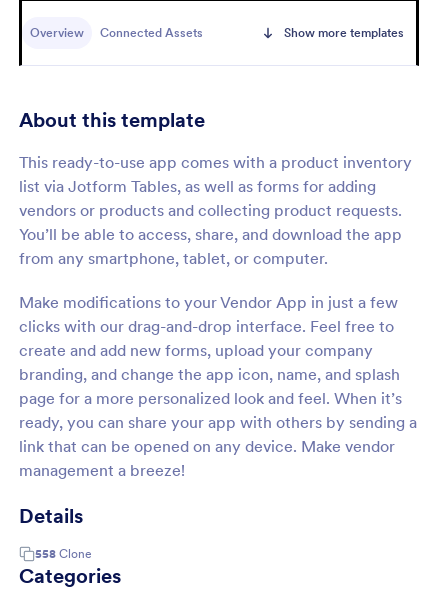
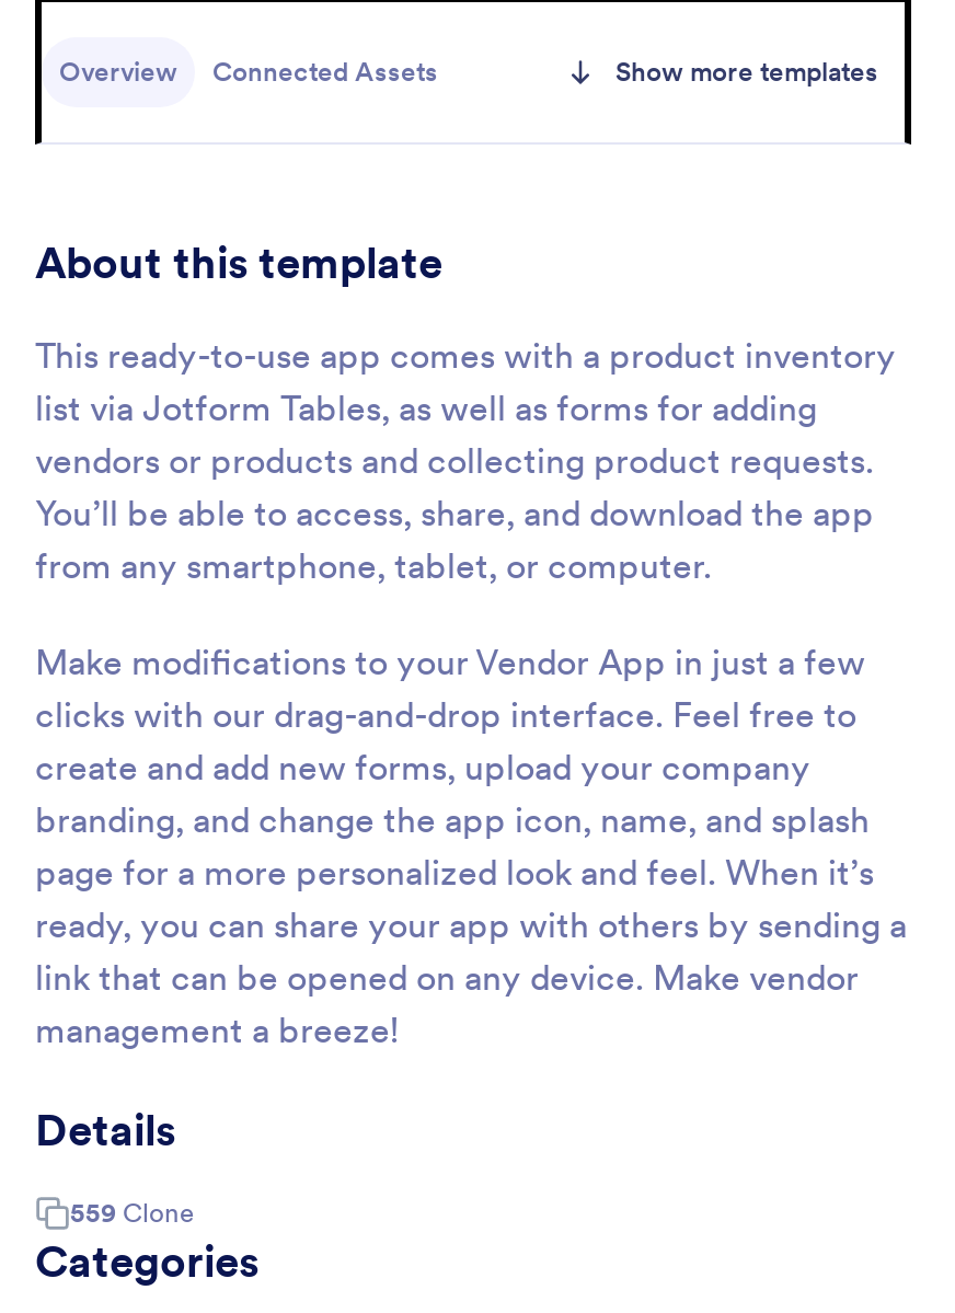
[35,546,92,561] 558 Clone -> [70,1196,195,1229] 559 Clone

